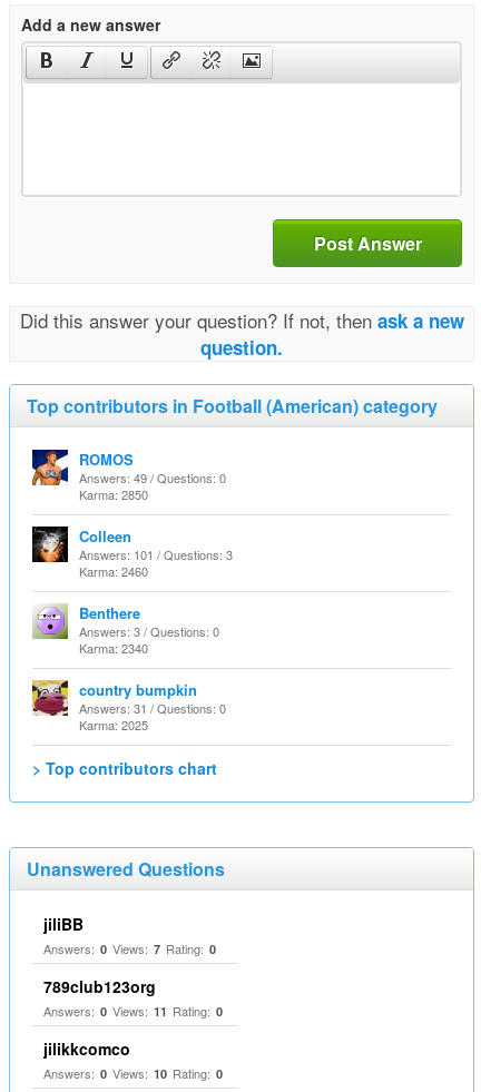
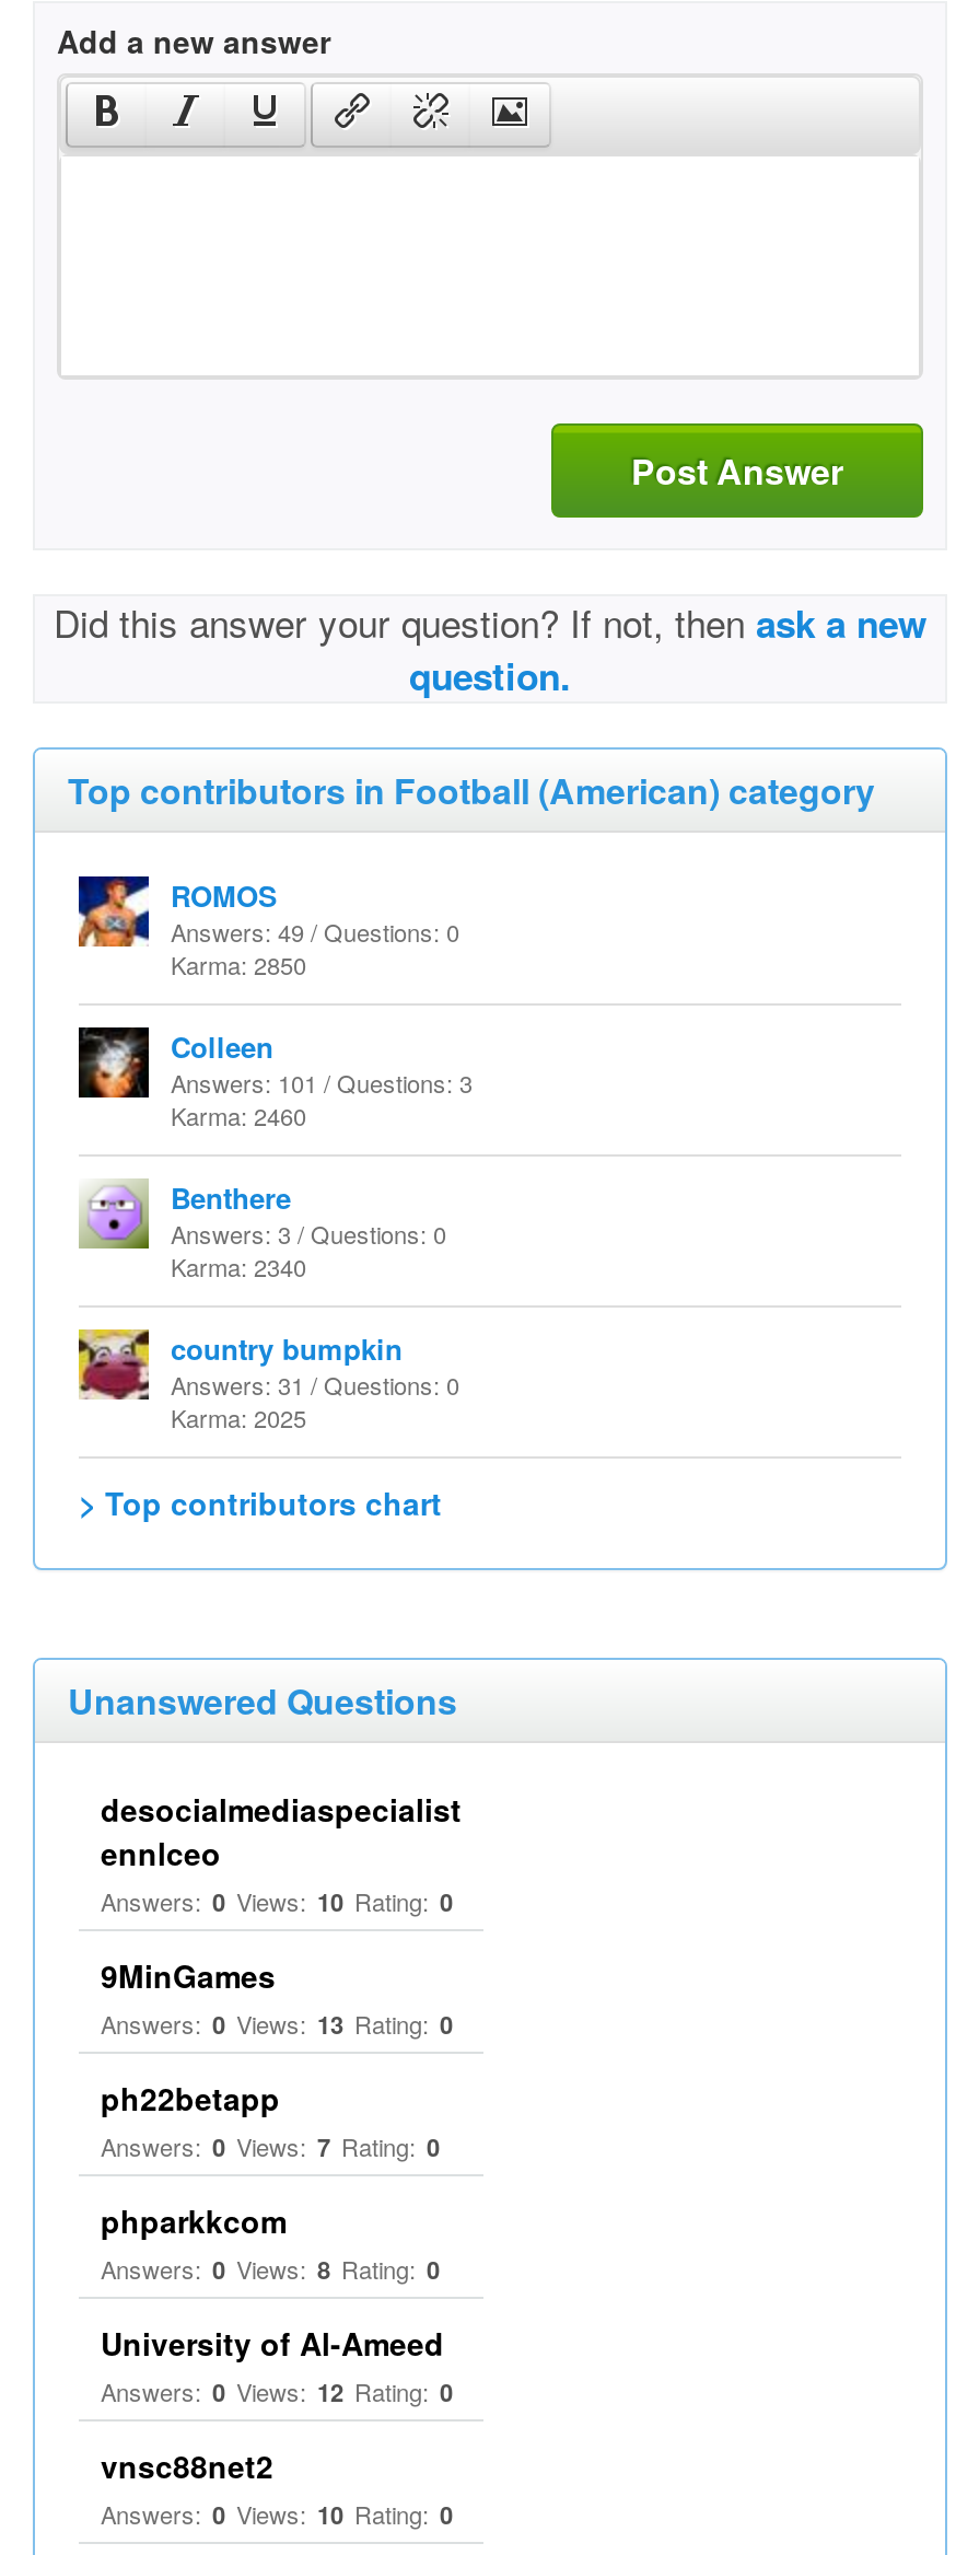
[43,913,84,935] jiliBB -> [101,1787,462,2120] desocialmediaspecialist | ennlceo | Answers: 0 Views: 10 Rating: 0 | 9MinGames | Answers: 0 Views: 13 Rating: 0 | ph22betapp
[43,975,223,1060] 789club123org | Answers: 0 Views: 11 Rating: 0 | jilikkcomco -> [101,2198,453,2487] phparkkcom | Answers: 0 Views: 8 Rating: 0 | University of Al-Ameed | Answers: 0 Views: 12 Rating: 0 | vnsc88net2

